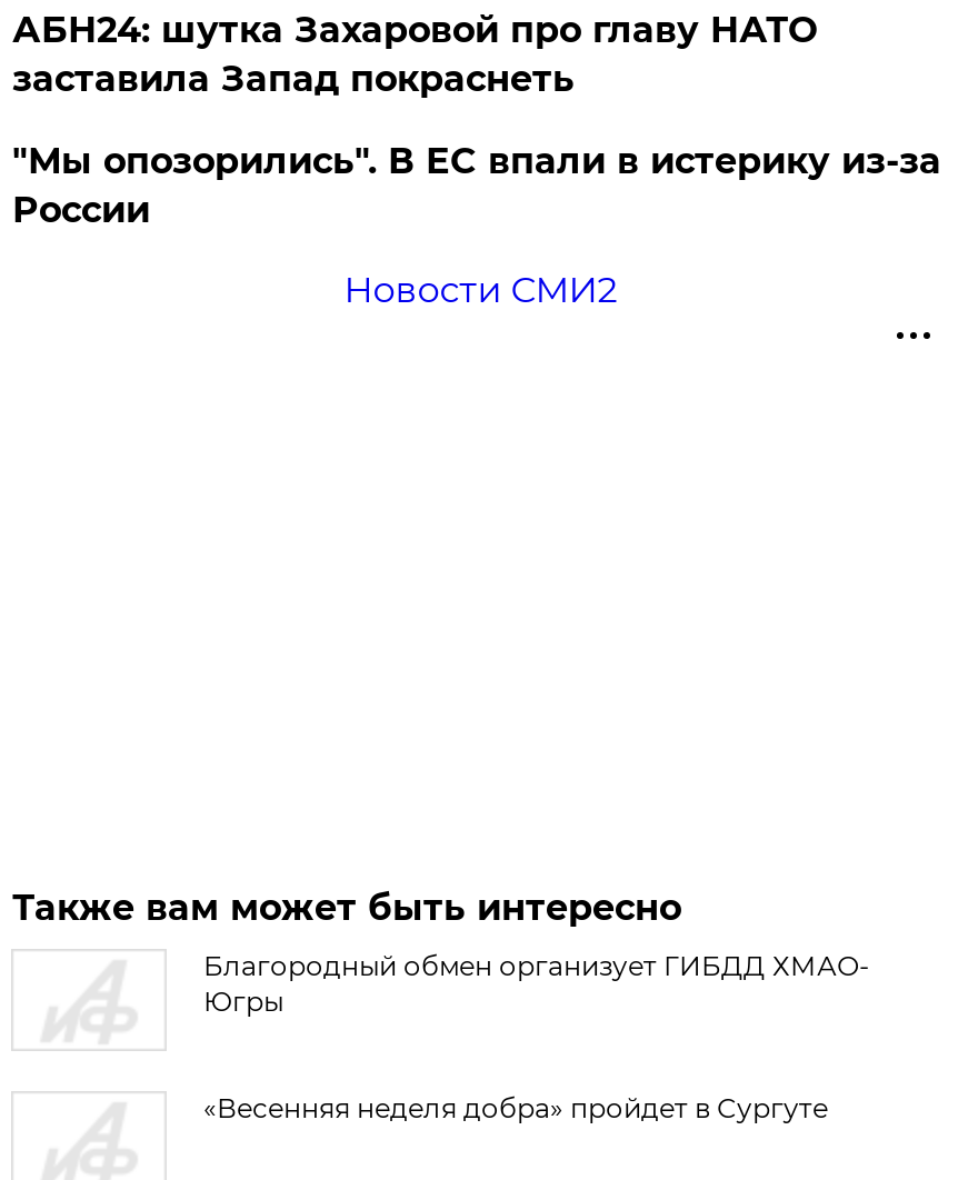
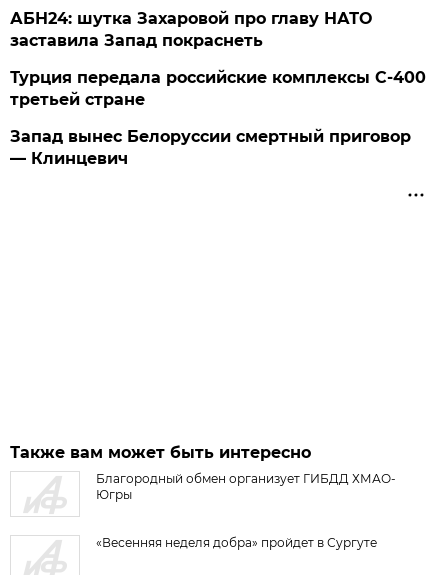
[12,140,941,231] "Мы опозорились". В ЕС впали в истерику из-за | России -> [10,68,426,109] Турция передала российские комплексы С-400 | третьей стране
[344,269,617,311] Новости СМИ2 -> [10,127,411,168] Запад вынес Белоруссии смертный приговор | — Клинцевич

